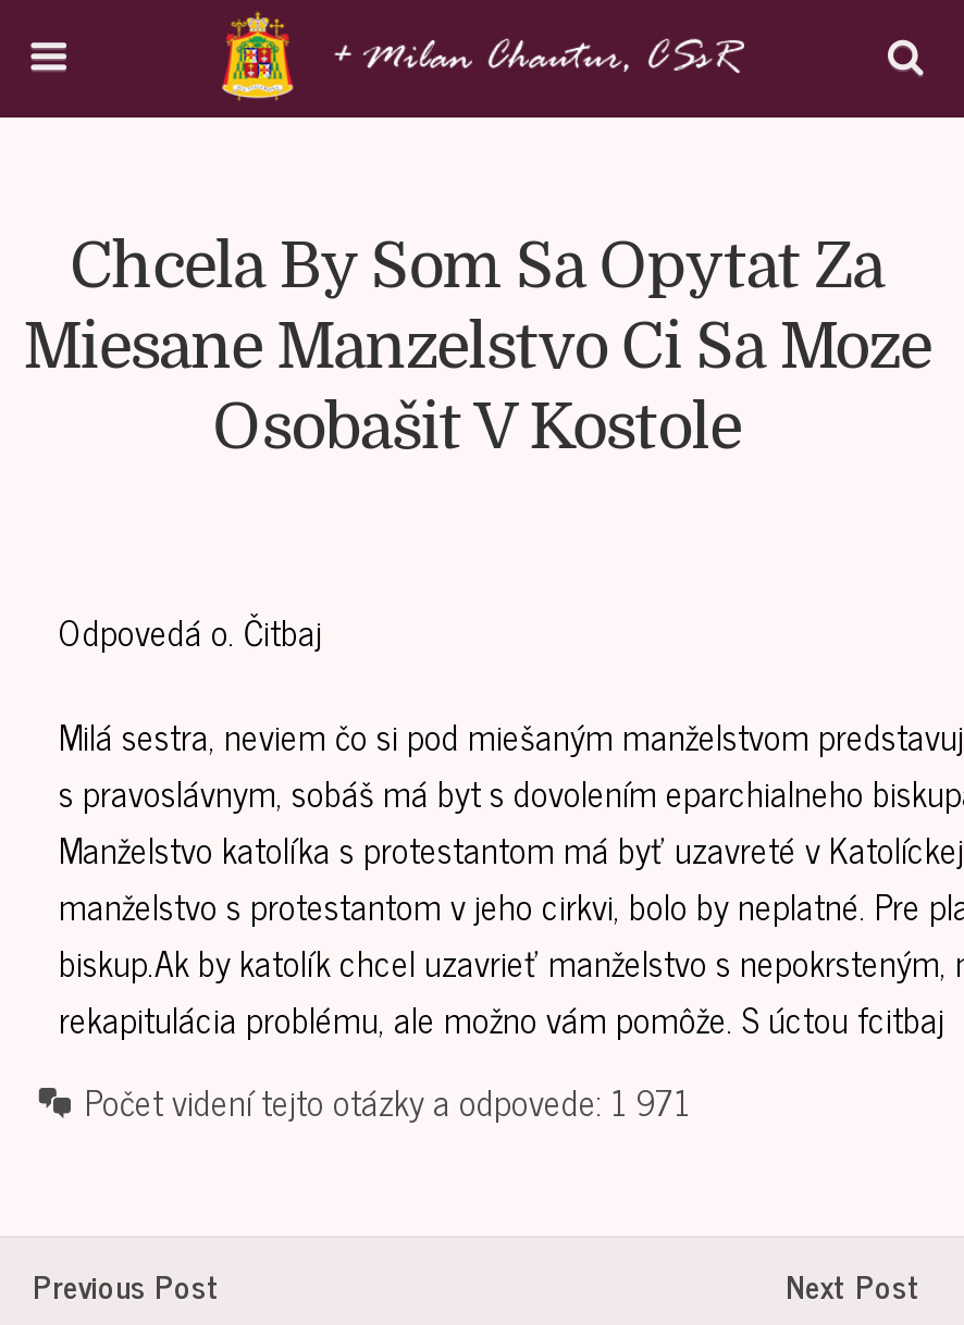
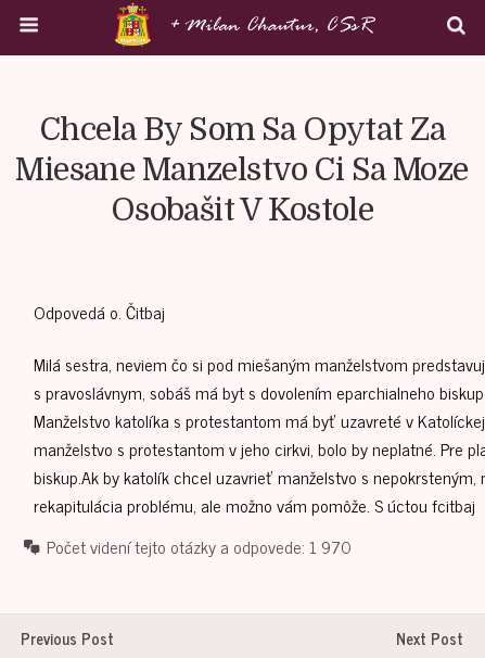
[85,1073,690,1129] Počet videní tejto otázky a odpovede: 1 971 -> [47,532,352,560] Počet videní tejto otázky a odpovede: 1 970

